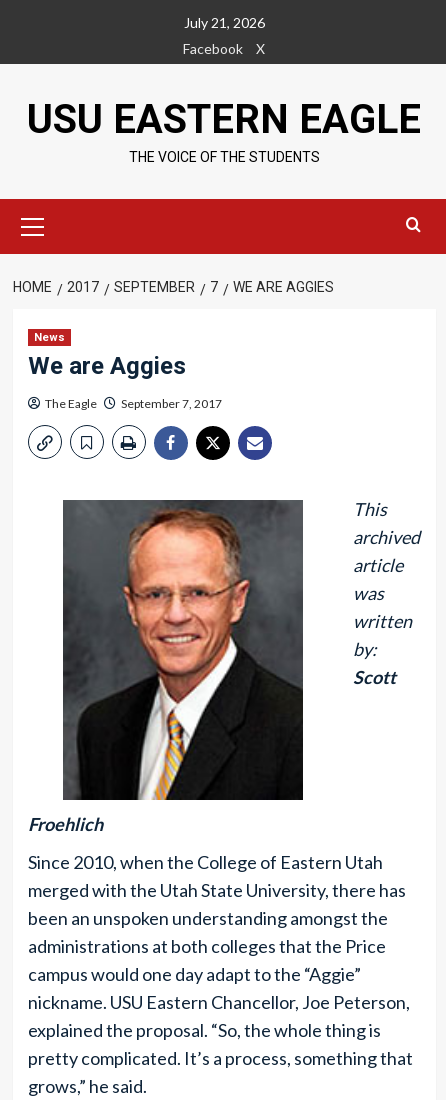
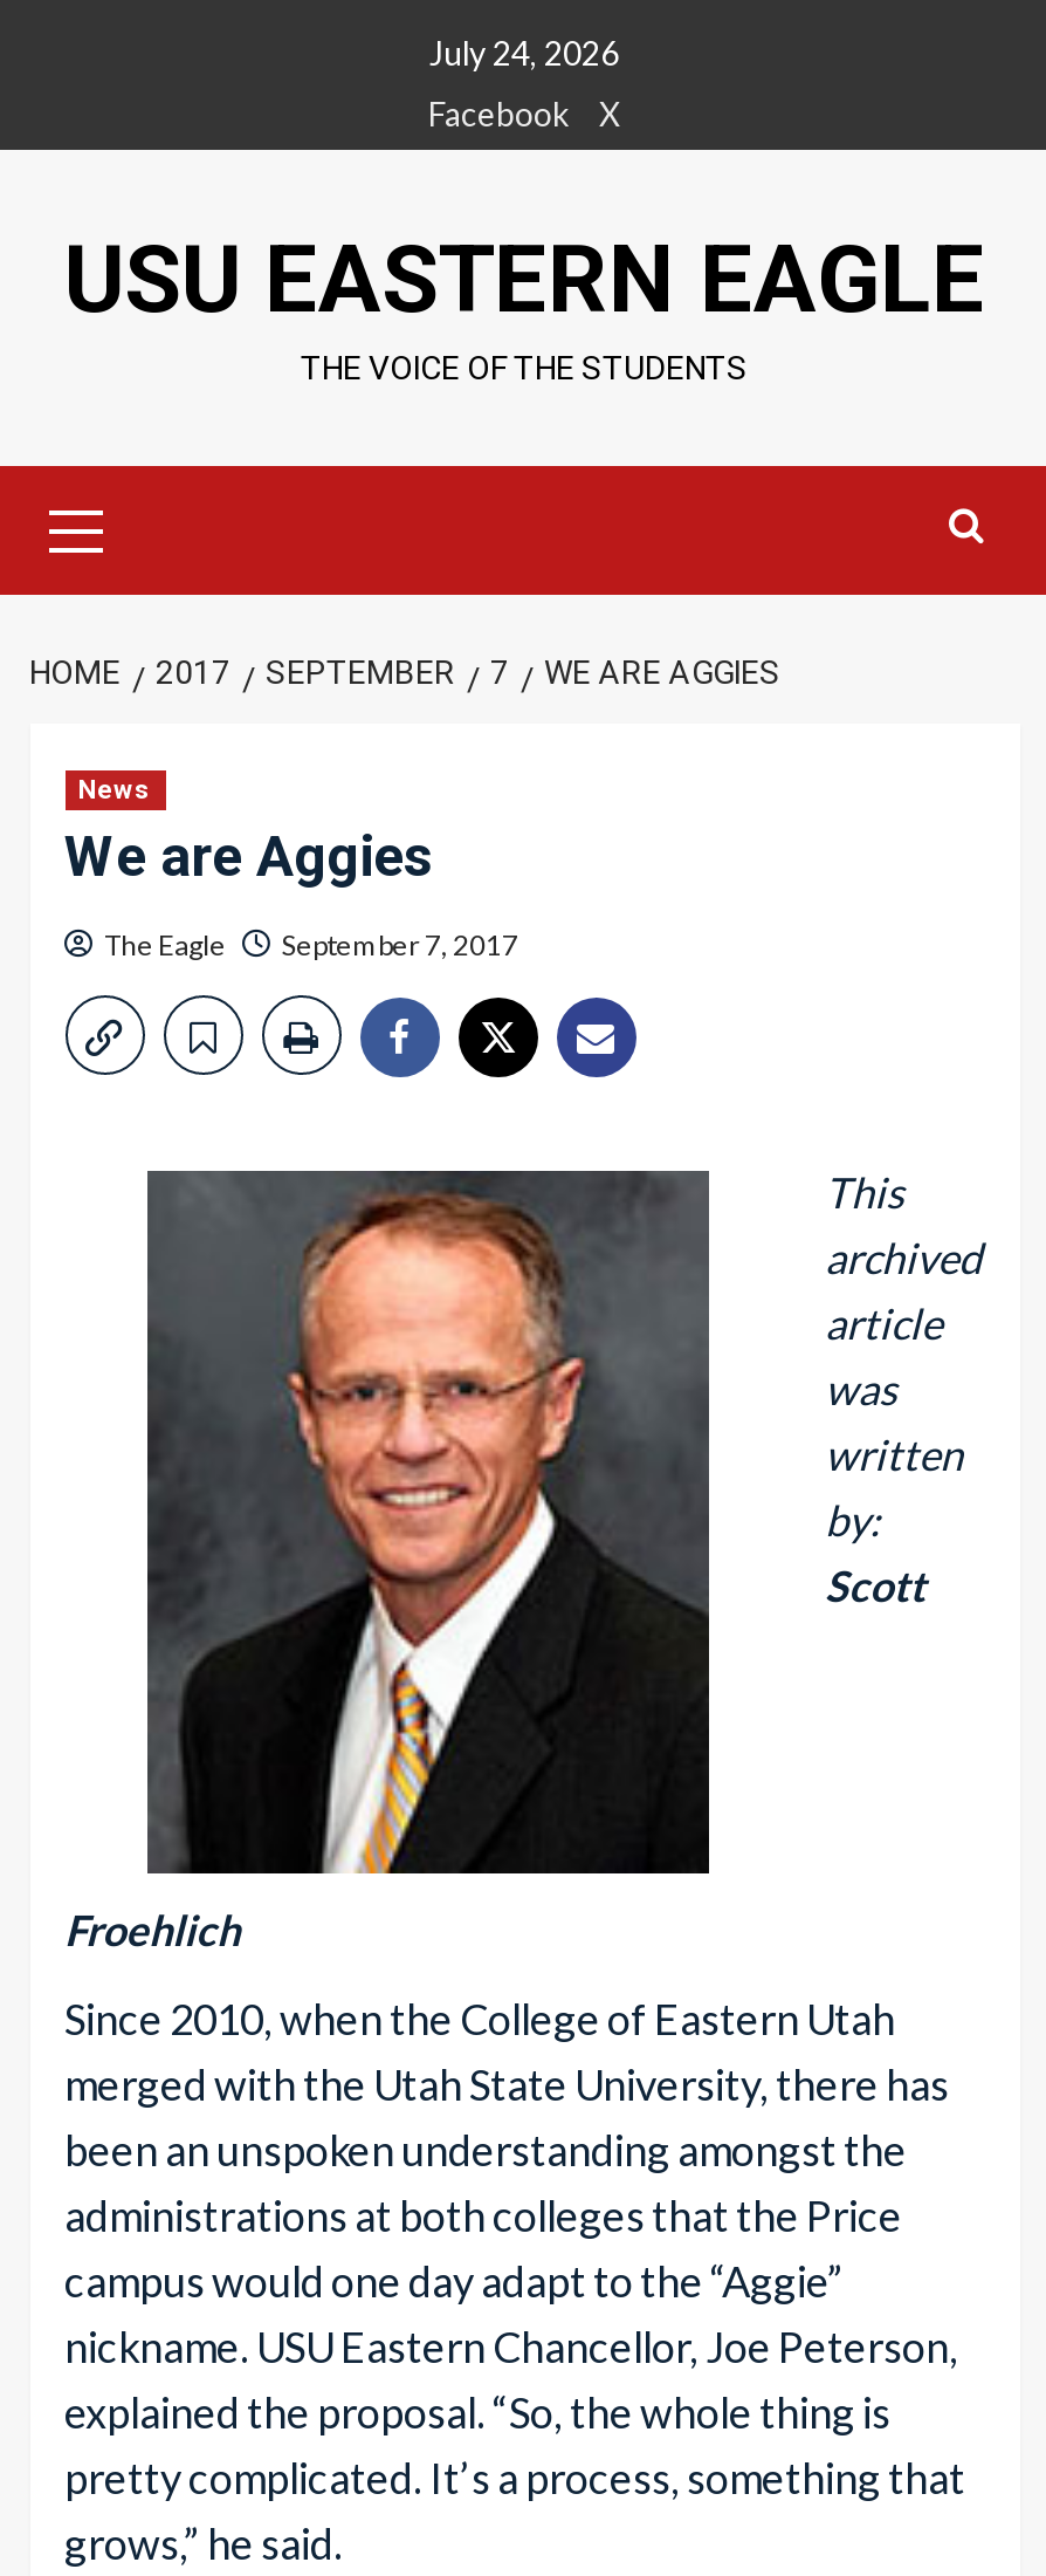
[183,14,264,31] July 21, 2026 -> [429,33,619,73] July 24, 2026

